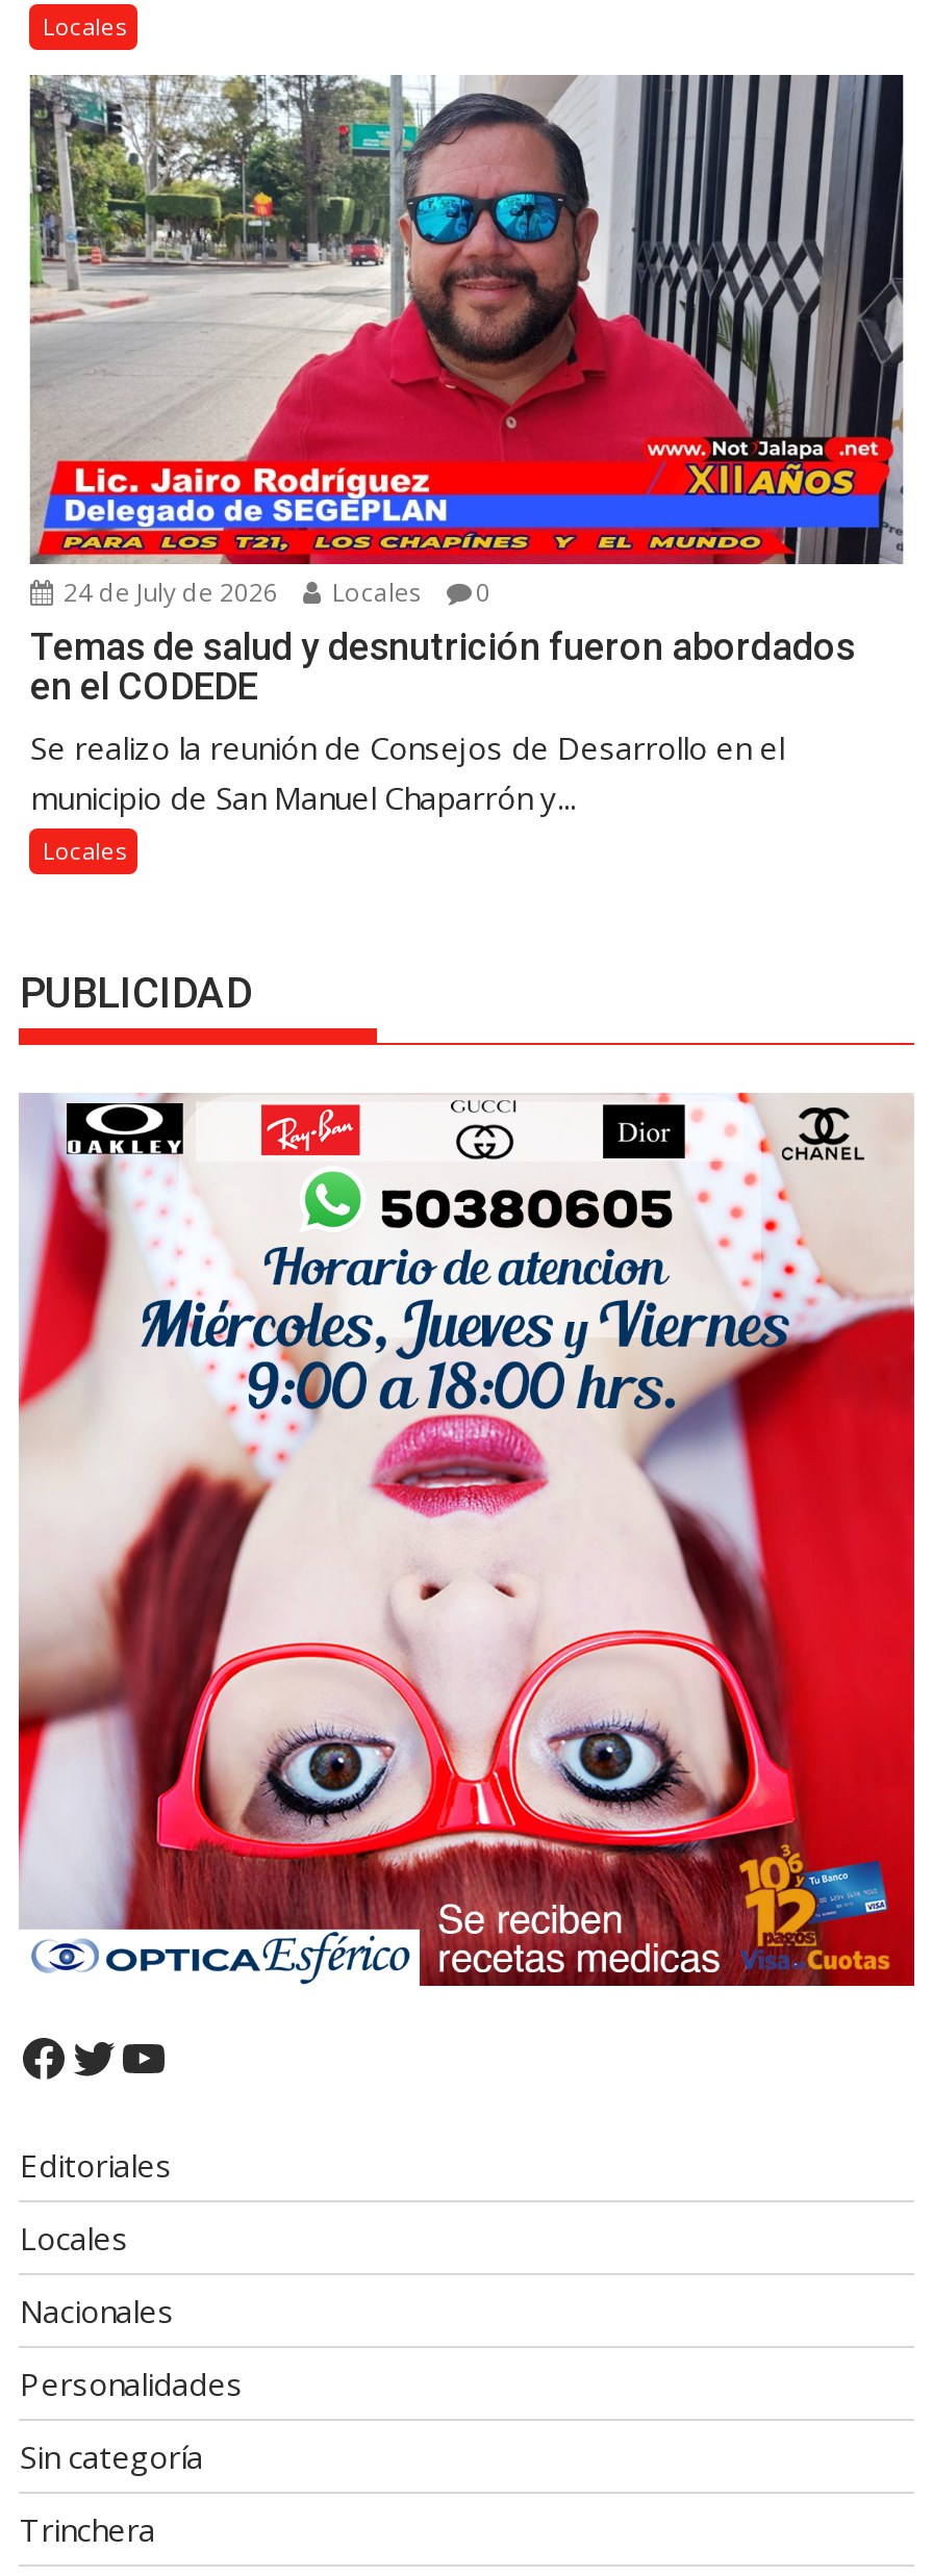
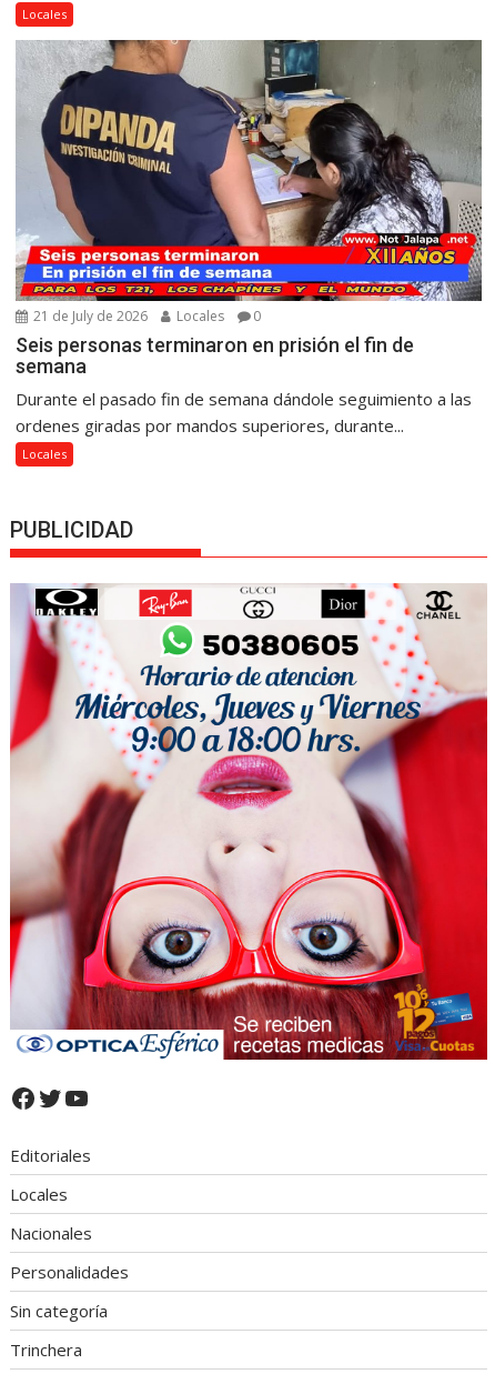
[29,75,904,611] [image] | 24 de July de 2026 Locales 0 -> [17,39,482,326] [image] | 21 de July de 2026 Locales 0
[30,625,855,819] Temas de salud y desnutrición fueron abordados | en el CODEDE | Se realizo la reunión de Consejos de Desarrollo en el | municipio de San Manuel Chaparrón y... -> [16,334,472,437] Seis personas terminaron en prisión el fin de | semana | Durante el pasado fin de semana dándole seguimiento a las | ordenes giradas por mandos superiores, durante...

